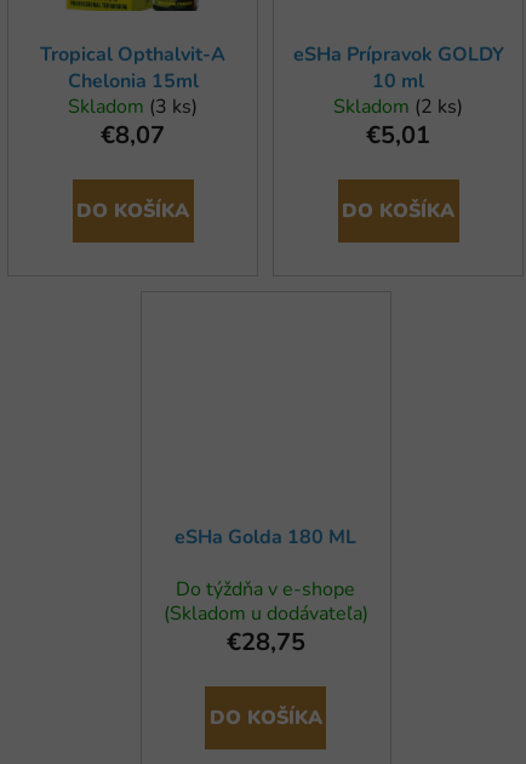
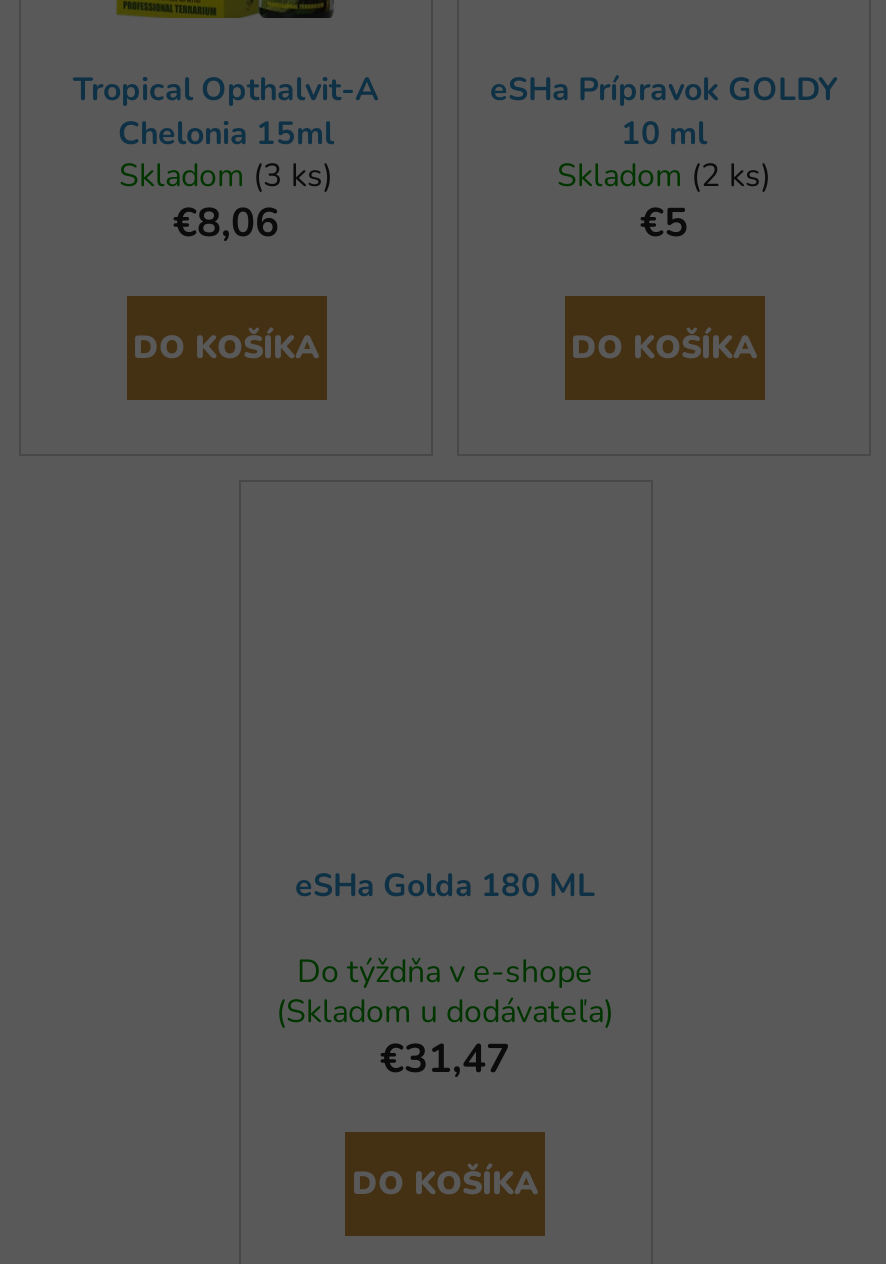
[101,119,165,151] €8,07 -> [173,196,279,250] €8,06
[366,119,430,151] €5,01 -> [640,196,688,250] €5
[226,626,305,658] €28,75 -> [380,1032,510,1086] €31,47

